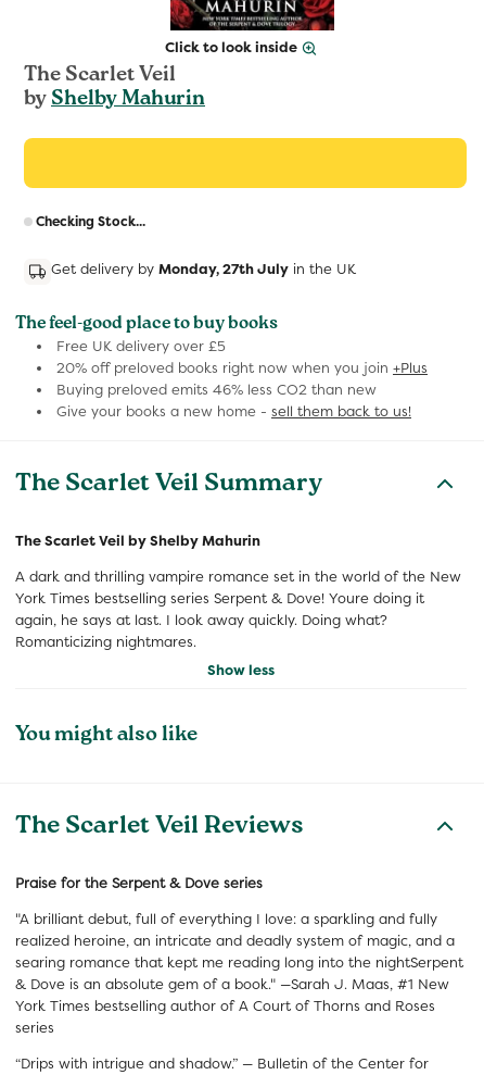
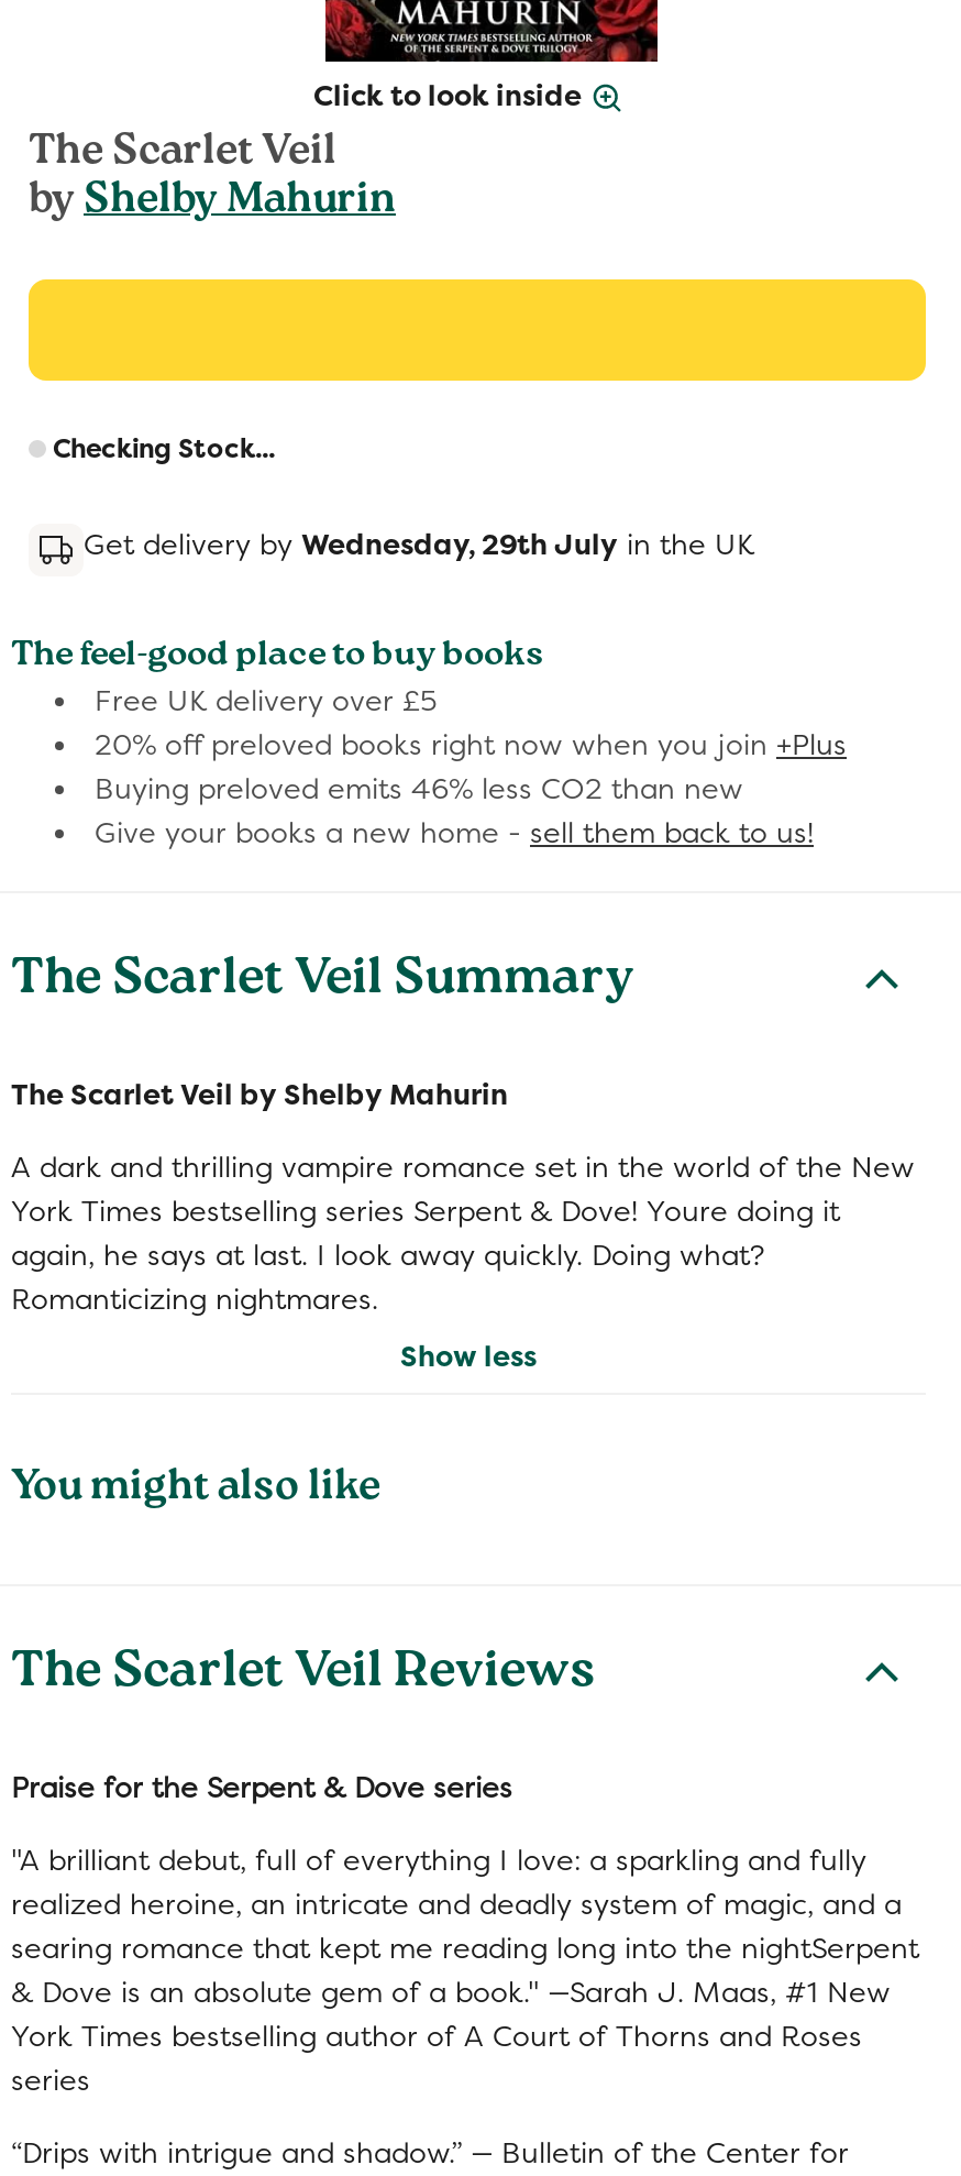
[51,261,356,277] Get delivery by Monday, 27th July in the UK -> [84,528,754,561] Get delivery by Wednesday, 29th July in the UK

